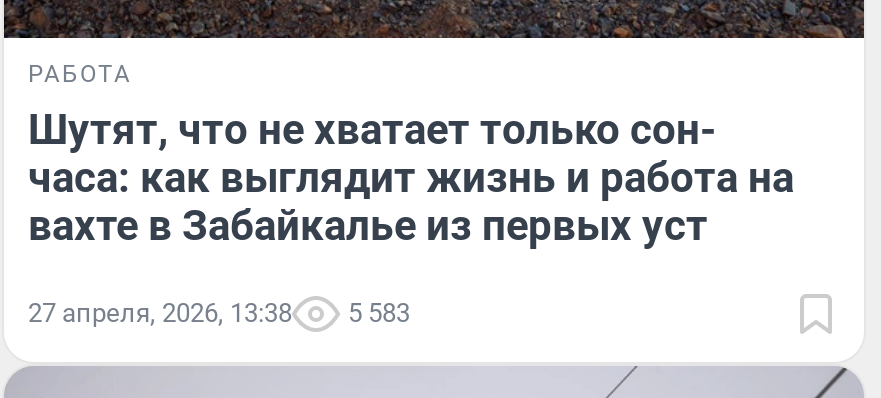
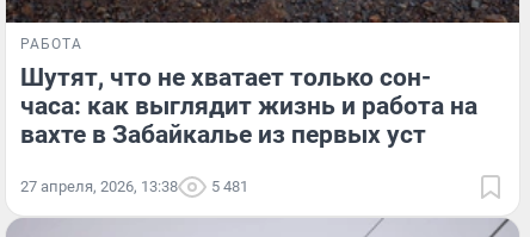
[28,298,410,328] 27 апреля, 2026, 13:38 5 583 -> [20,178,248,196] 27 апреля, 2026, 13:38 5 481

